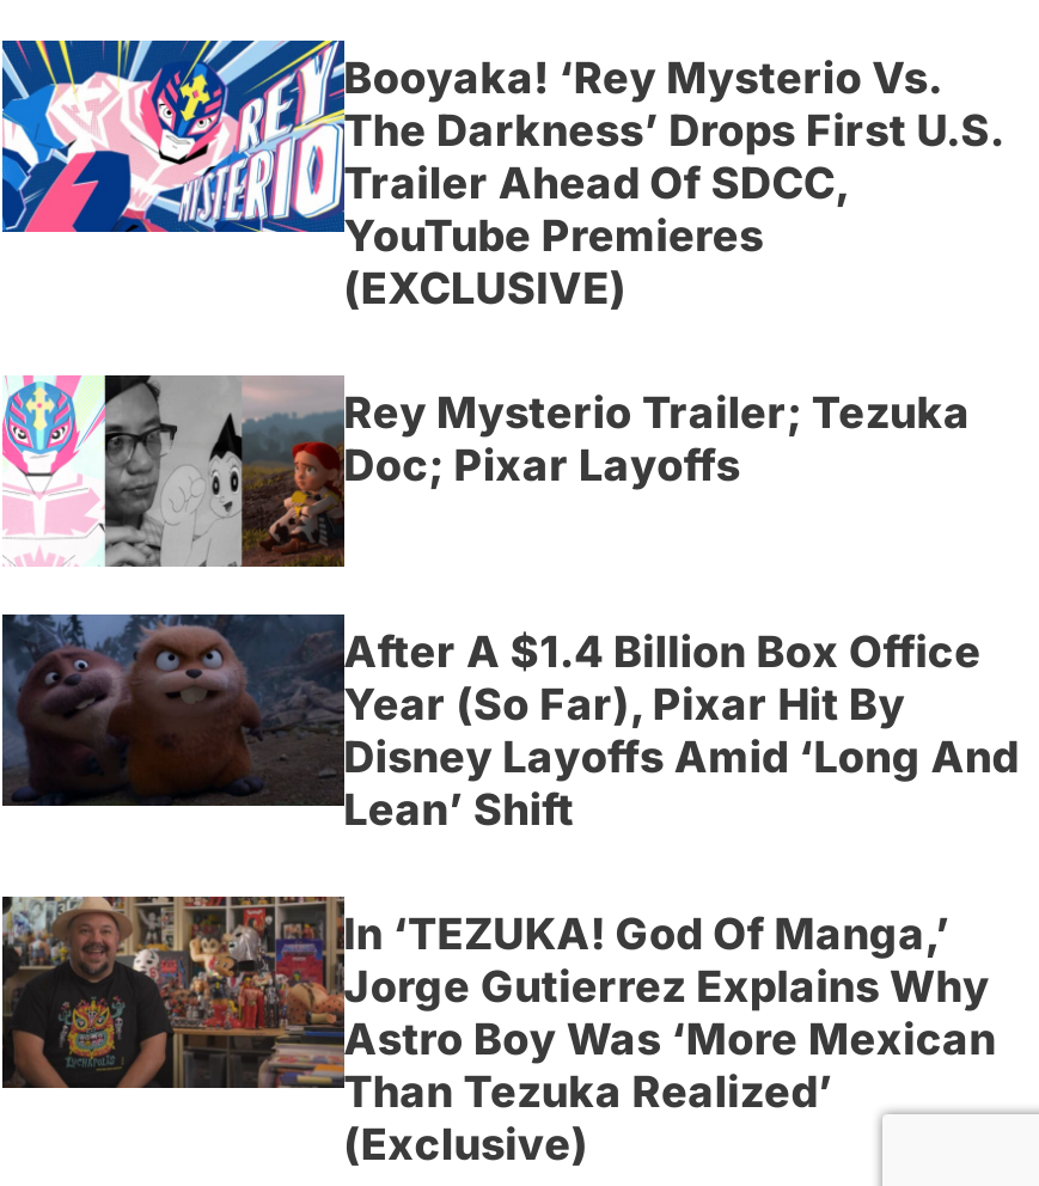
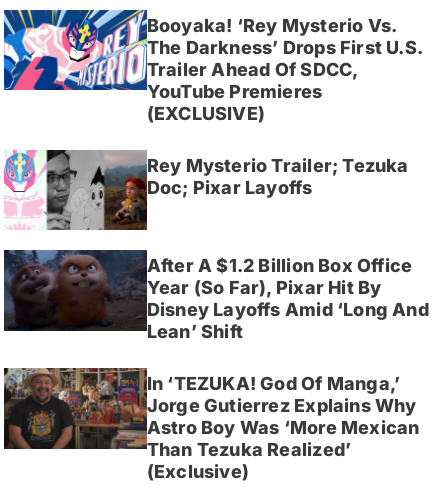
[344,627,981,678] After A $1.4 Billion Box Office -> [147,255,412,276] After A $1.2 Billion Box Office

